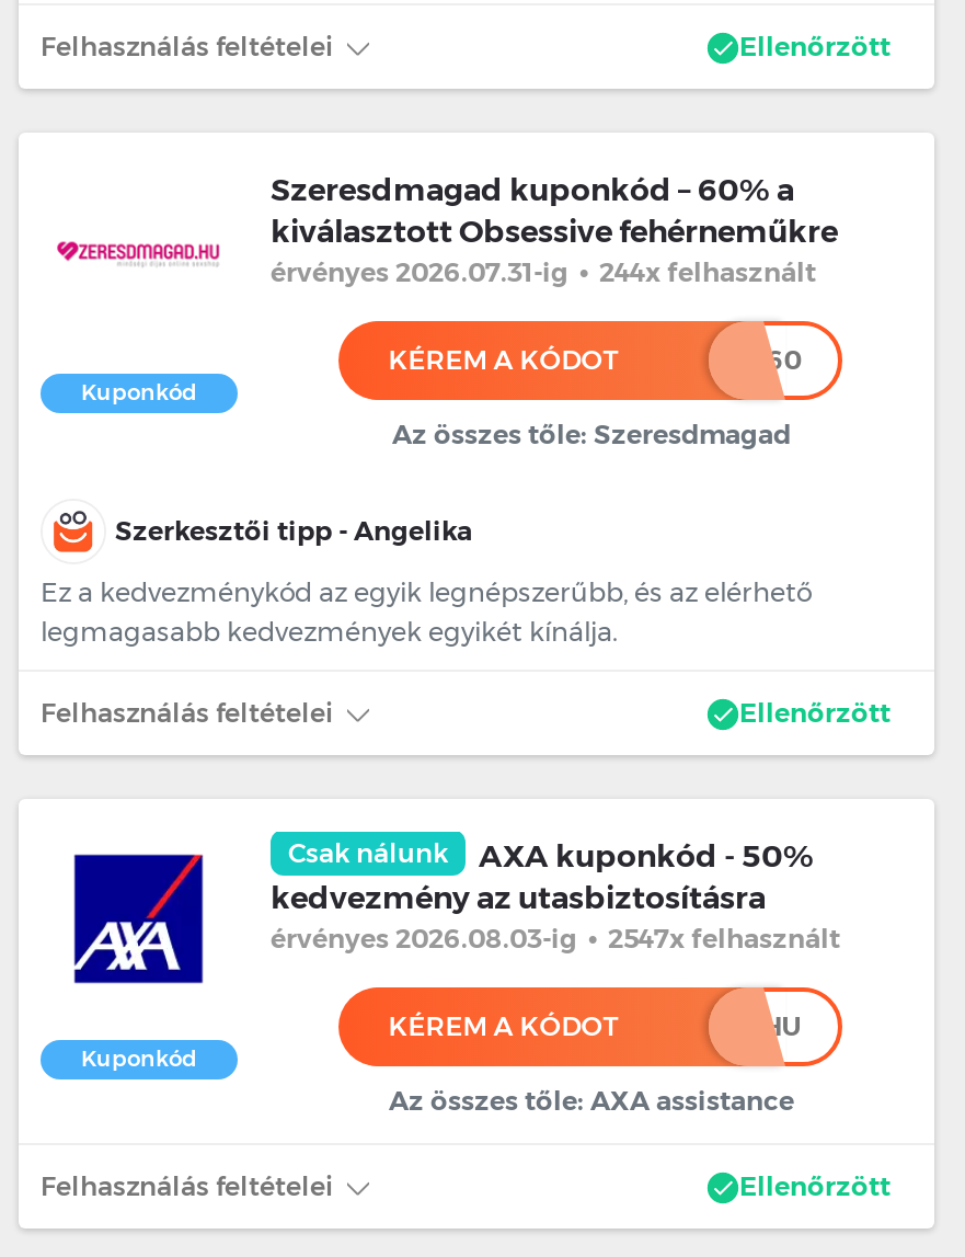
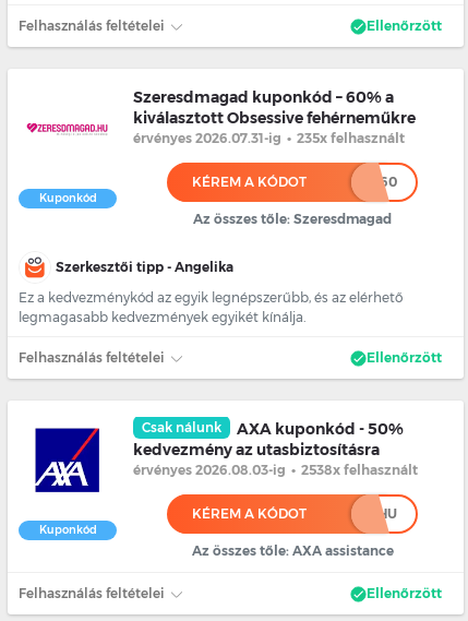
[271,255,816,288] érvényes 2026.07.31-ig • 244x felhasznált -> [133,130,405,146] érvényes 2026.07.31-ig • 235x felhasznált
[271,922,840,955] érvényes 2026.08.03-ig • 2547x felhasznált -> [133,462,418,478] érvényes 2026.08.03-ig • 2538x felhasznált

